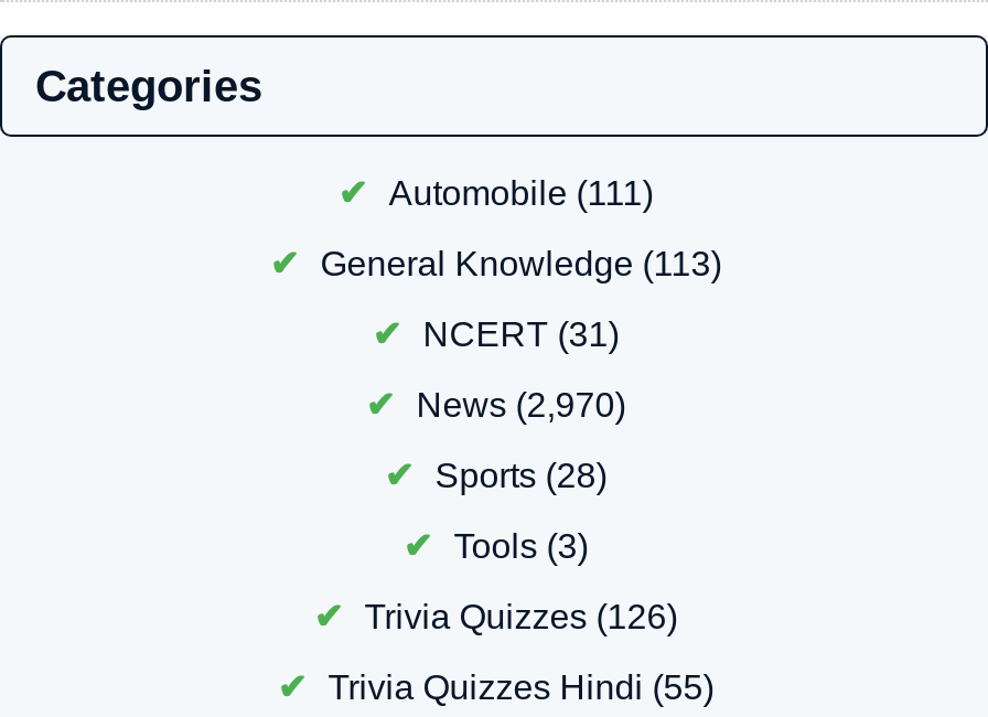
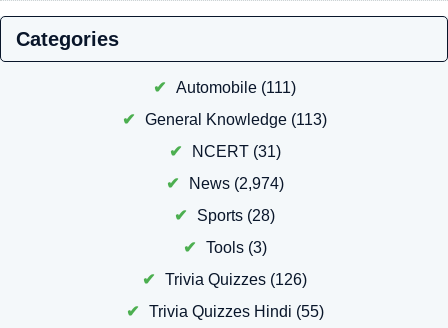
[416,386,626,424] News (2,970) -> [189,175,284,192] News (2,974)

